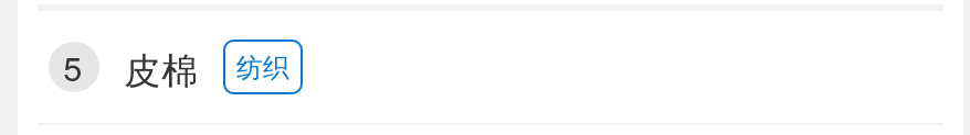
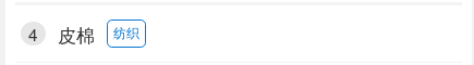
[63,43,289,95] 5 皮棉 纺织 -> [28,22,139,48] 4 皮棉 纺织

